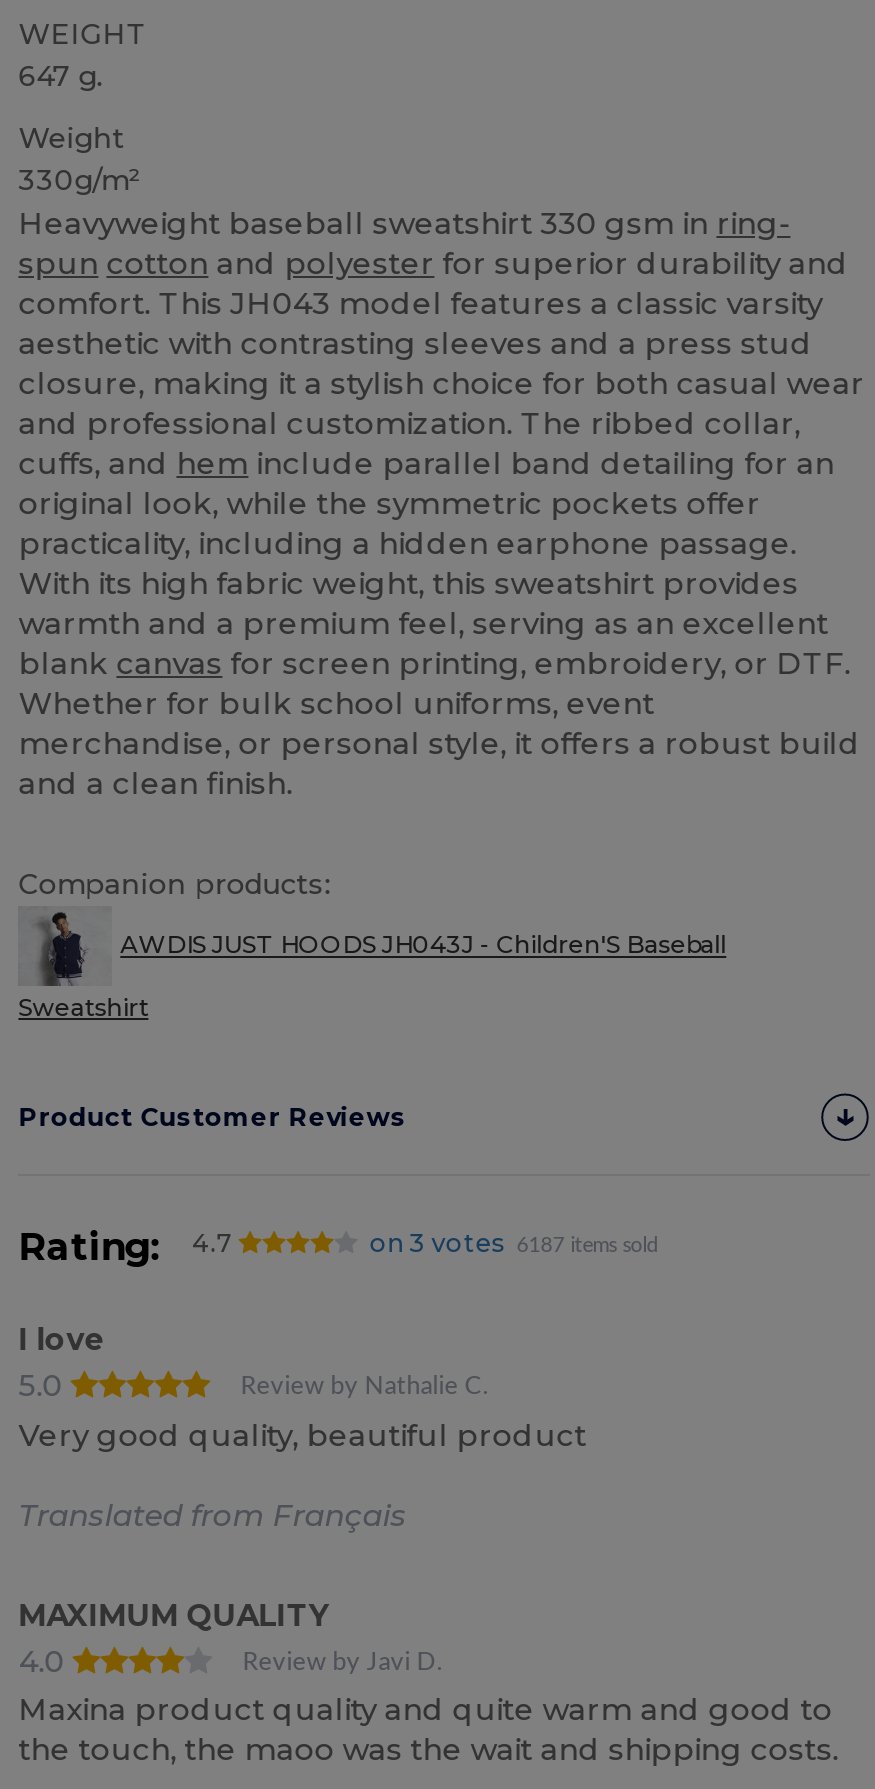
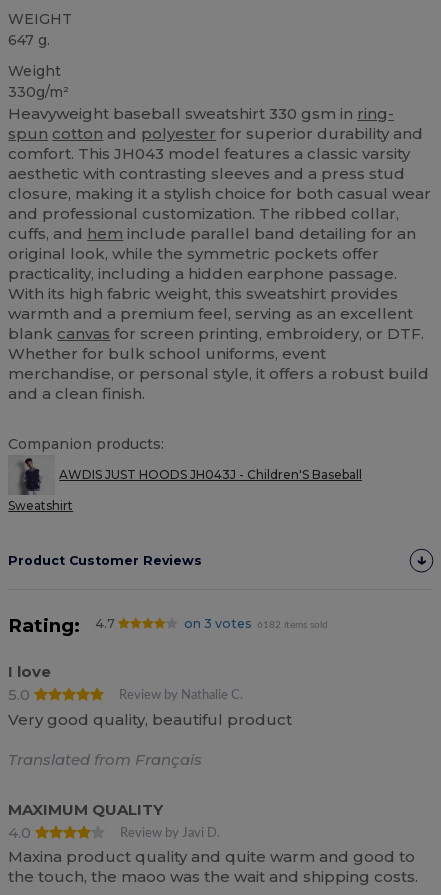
[369,1229,658,1259] on 3 votes 6187 items sold -> [184,616,328,631] on 3 votes 6182 items sold

